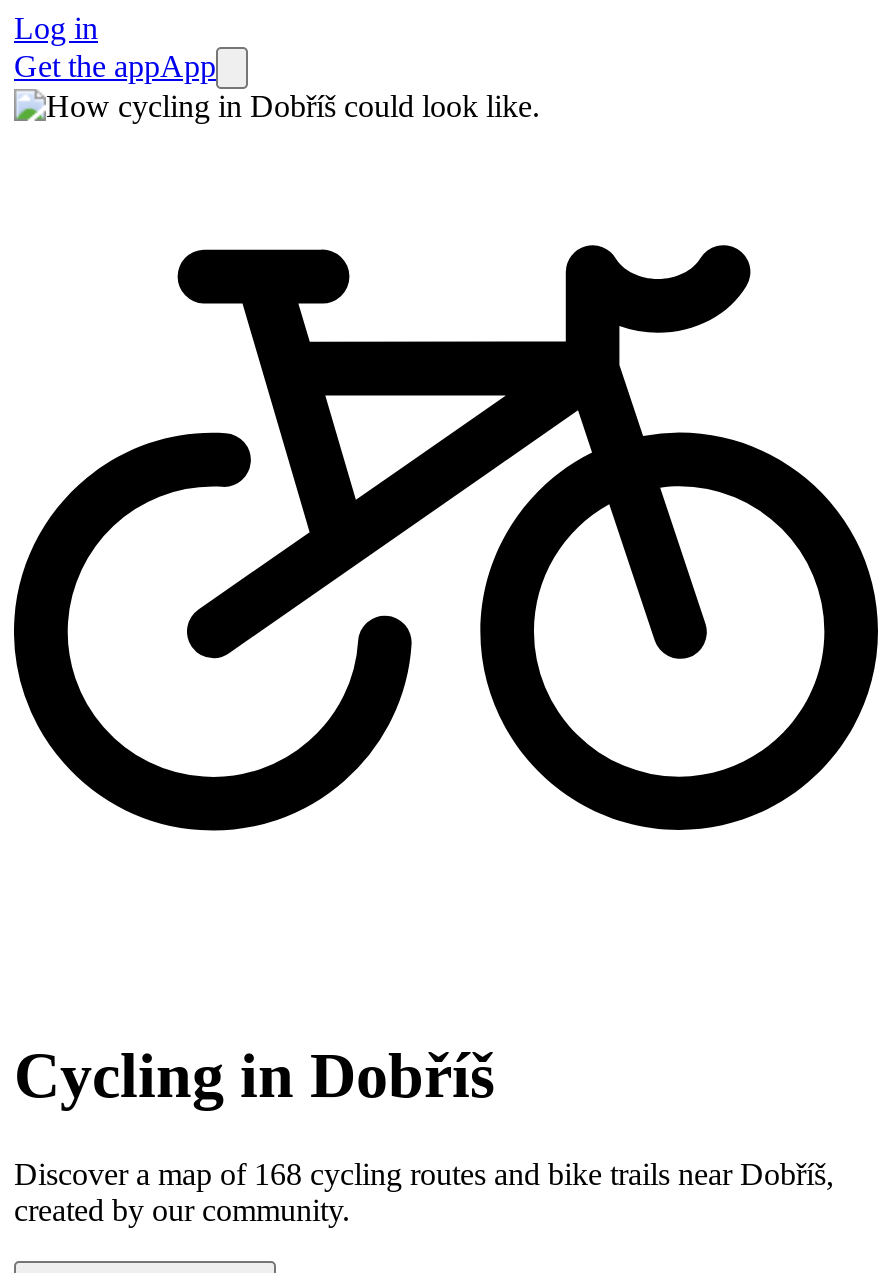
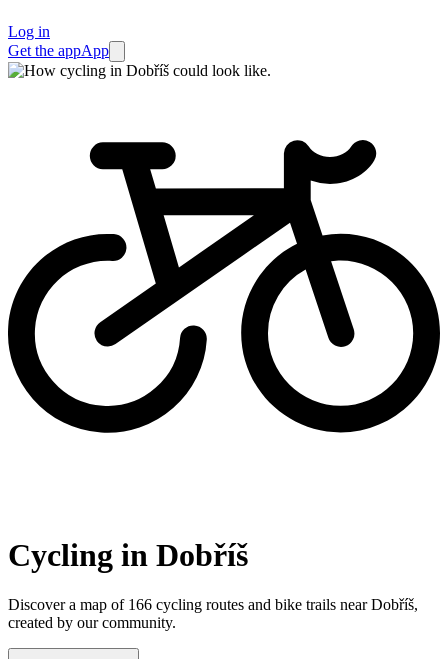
[14,1157,834,1191] Discover a map of 168 cycling routes and bike trails near Dobříš, -> [8,596,418,613] Discover a map of 166 cycling routes and bike trails near Dobříš,

